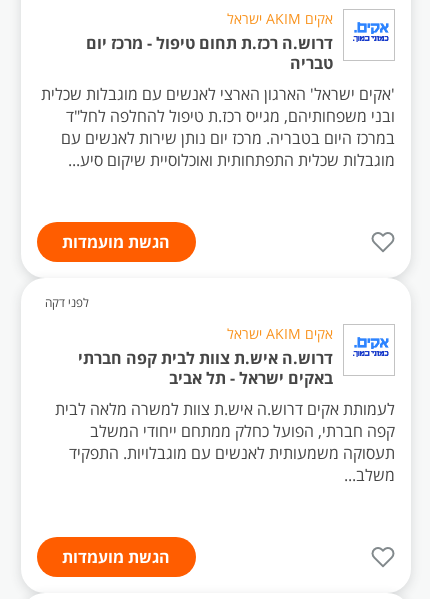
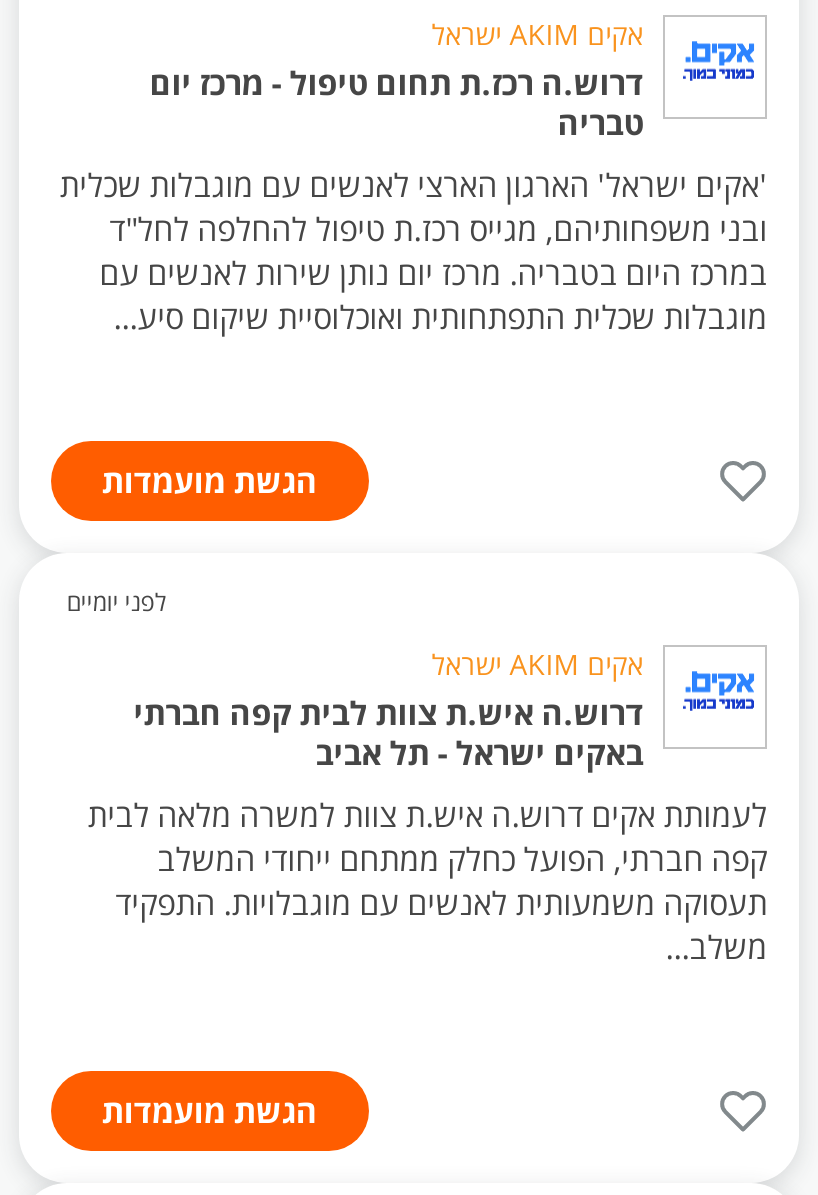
[45,294,89,311] לפני דקה -> [67,585,167,619] לפני יומיים

